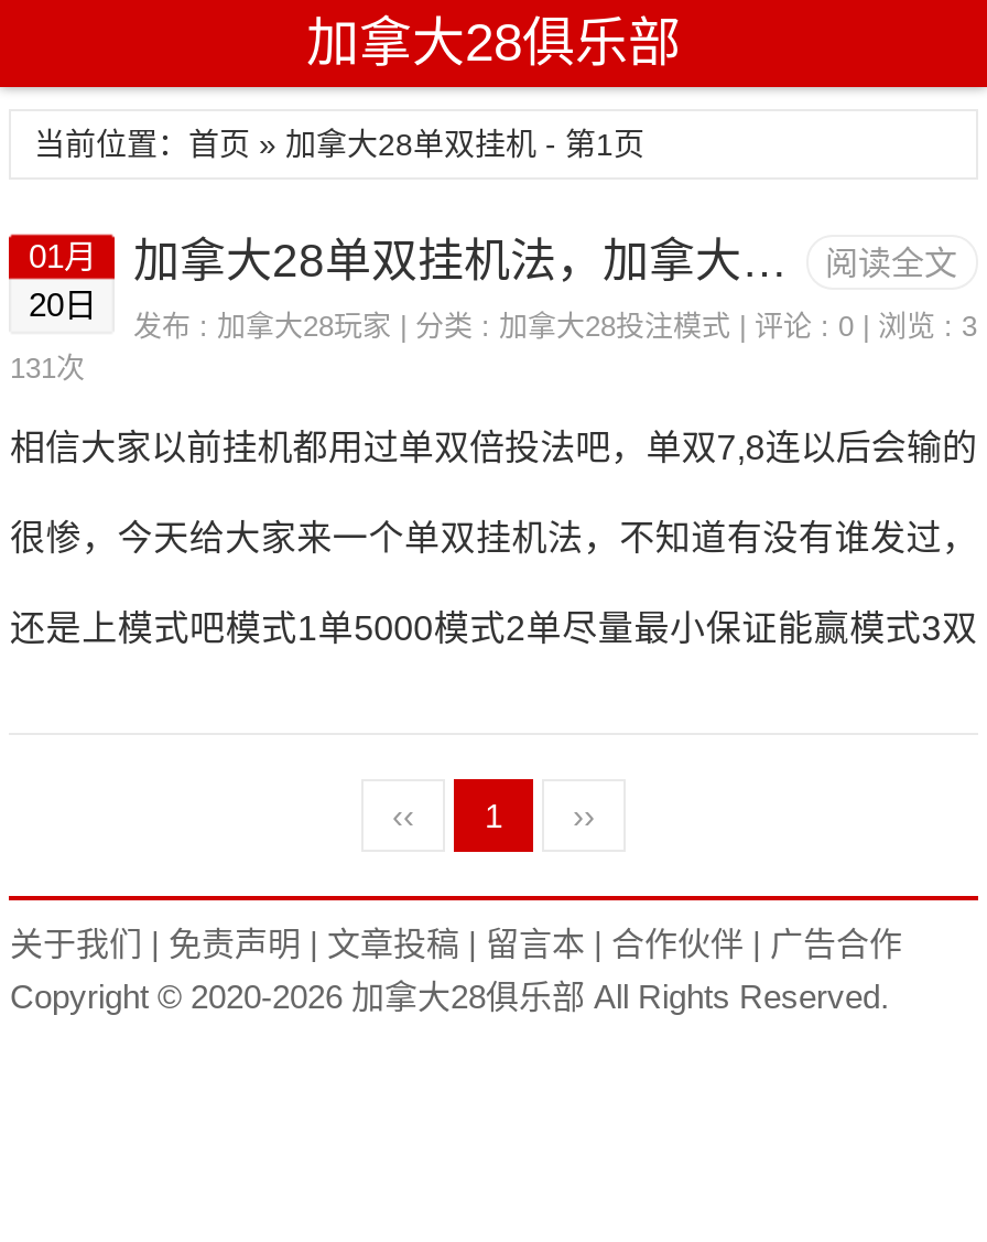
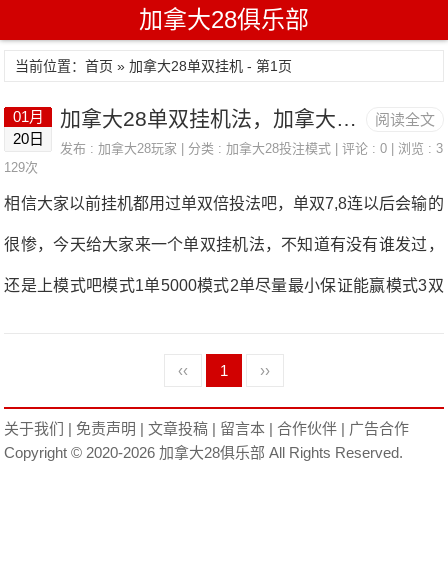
[10,352,85,385] 131次 -> [4,160,38,175] 129次

